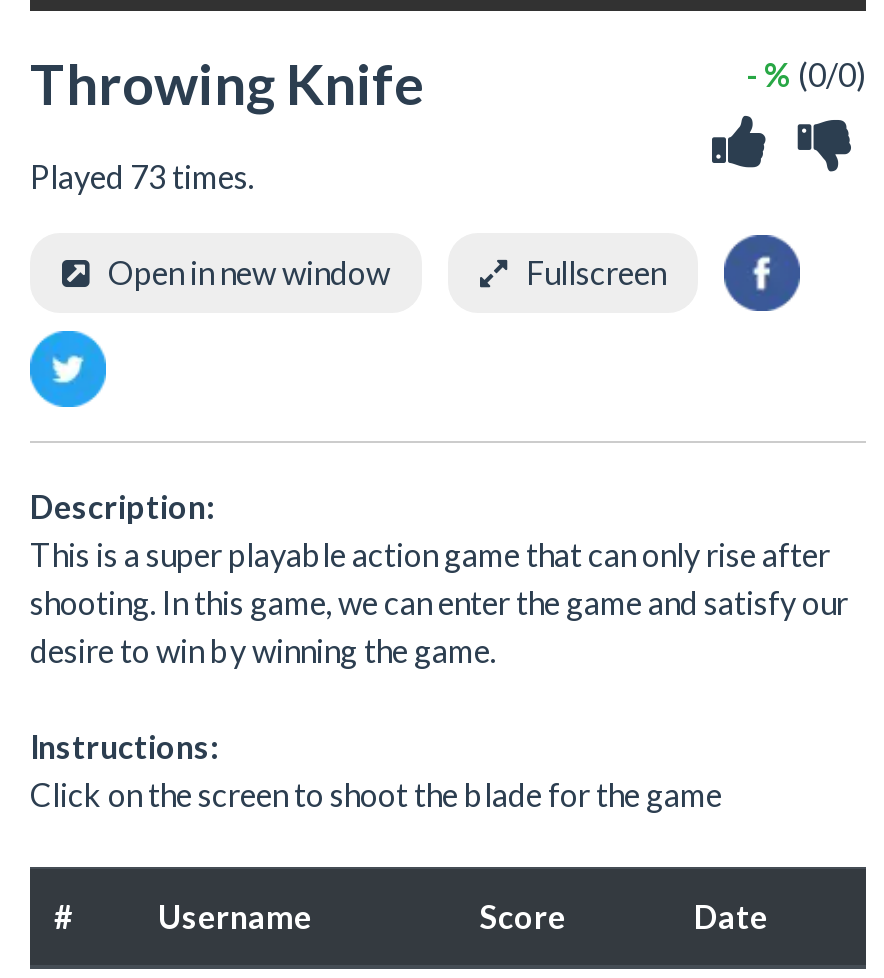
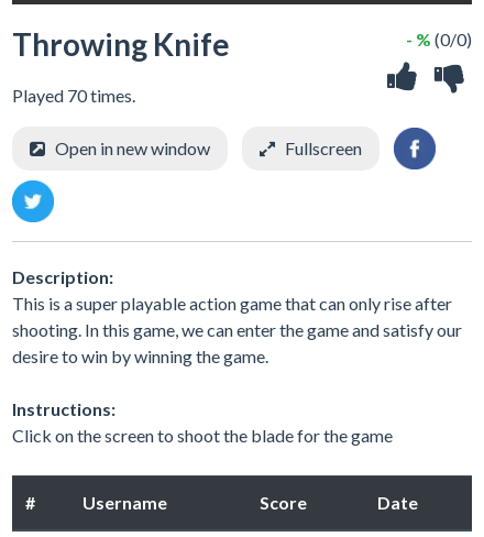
[30,158,254,196] Played 73 times. -> [12,85,135,106] Played 70 times.

